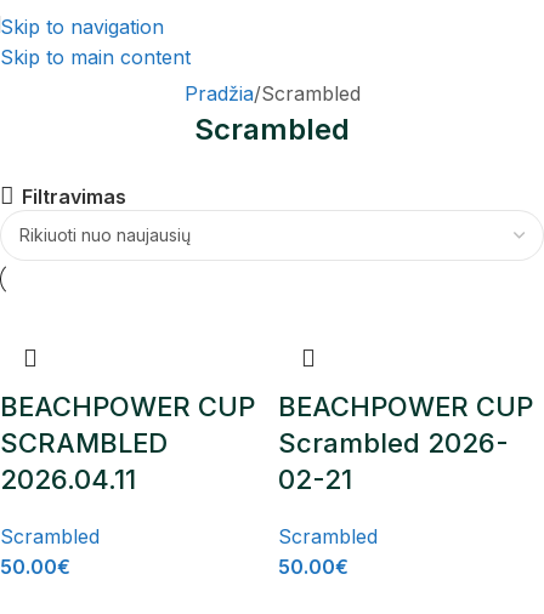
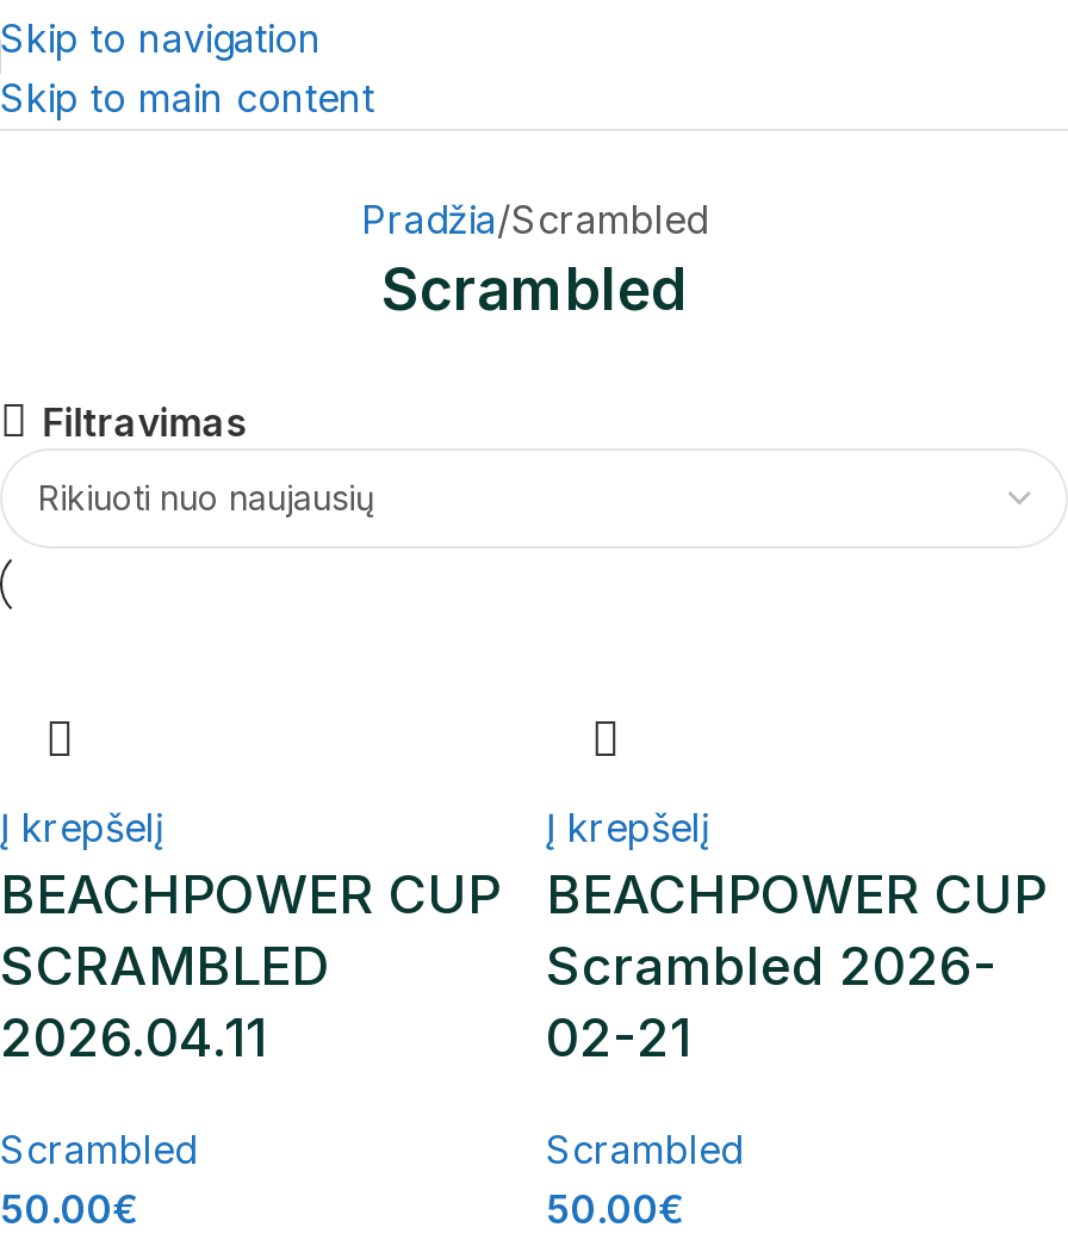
none -> [0,804,164,851] Į krepšelį
none -> [546,804,710,851] Į krepšelį

